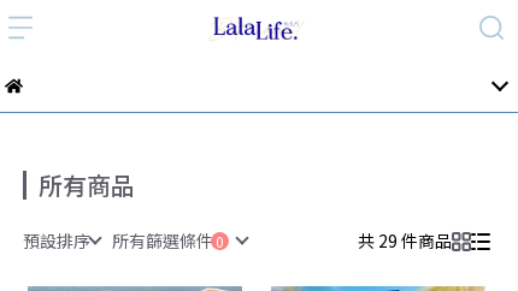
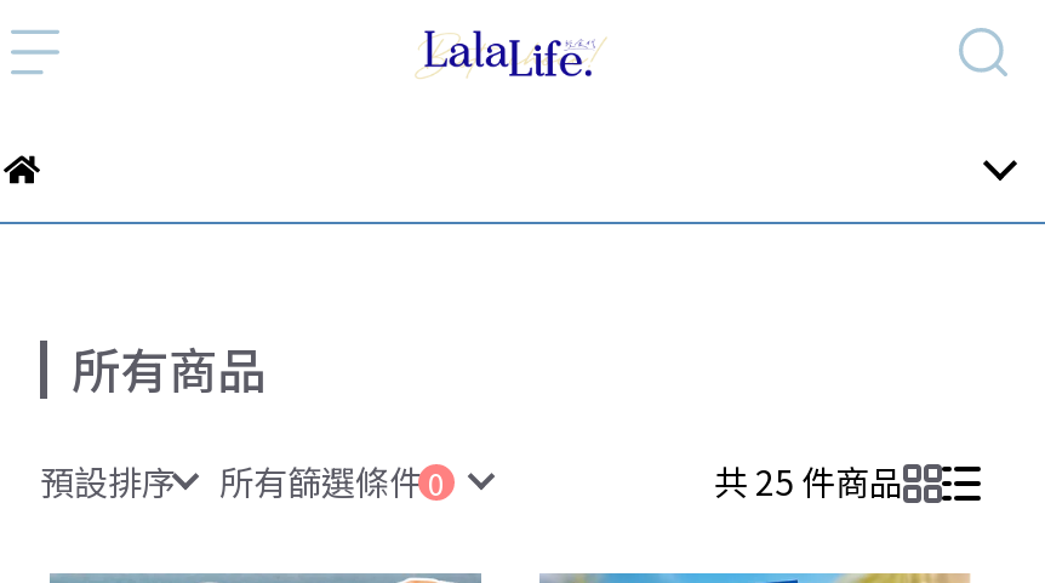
[358,228,452,253] 共 29 件商品 -> [714,457,903,505] 共 25 件商品

